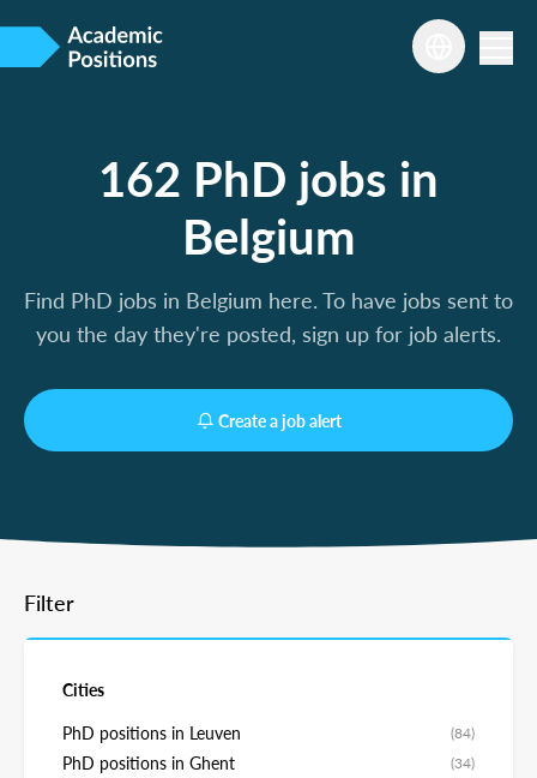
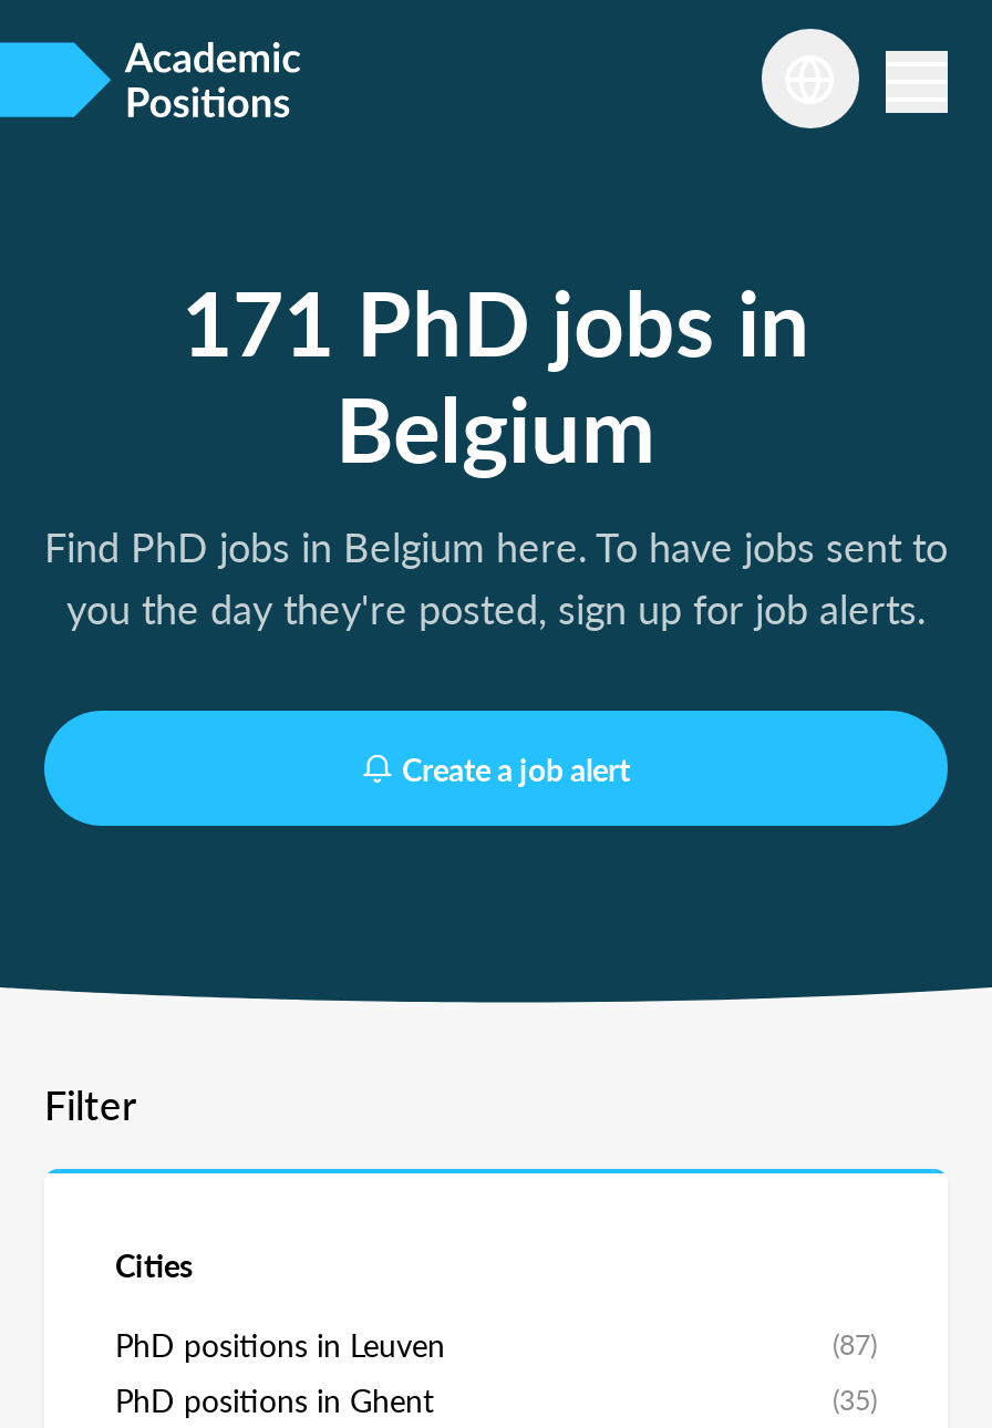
[98,143,439,211] 162 PhD jobs in -> [182,257,810,383] 171 PhD jobs in
[451,722,475,743] (84) -> [833,1324,877,1364] (87)
[451,752,475,773] (34) -> [833,1379,877,1419] (35)

